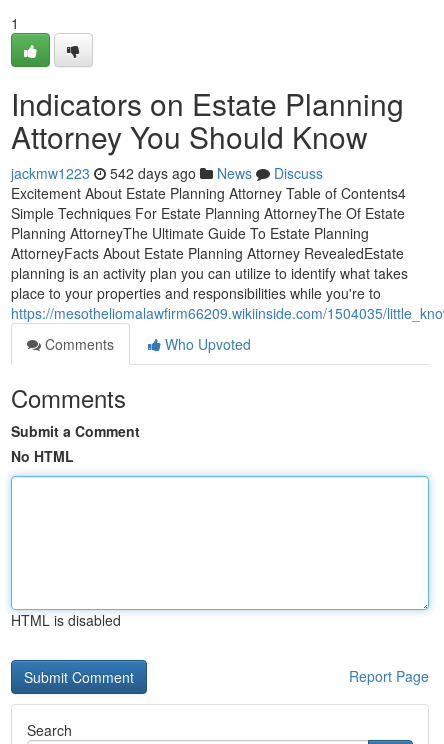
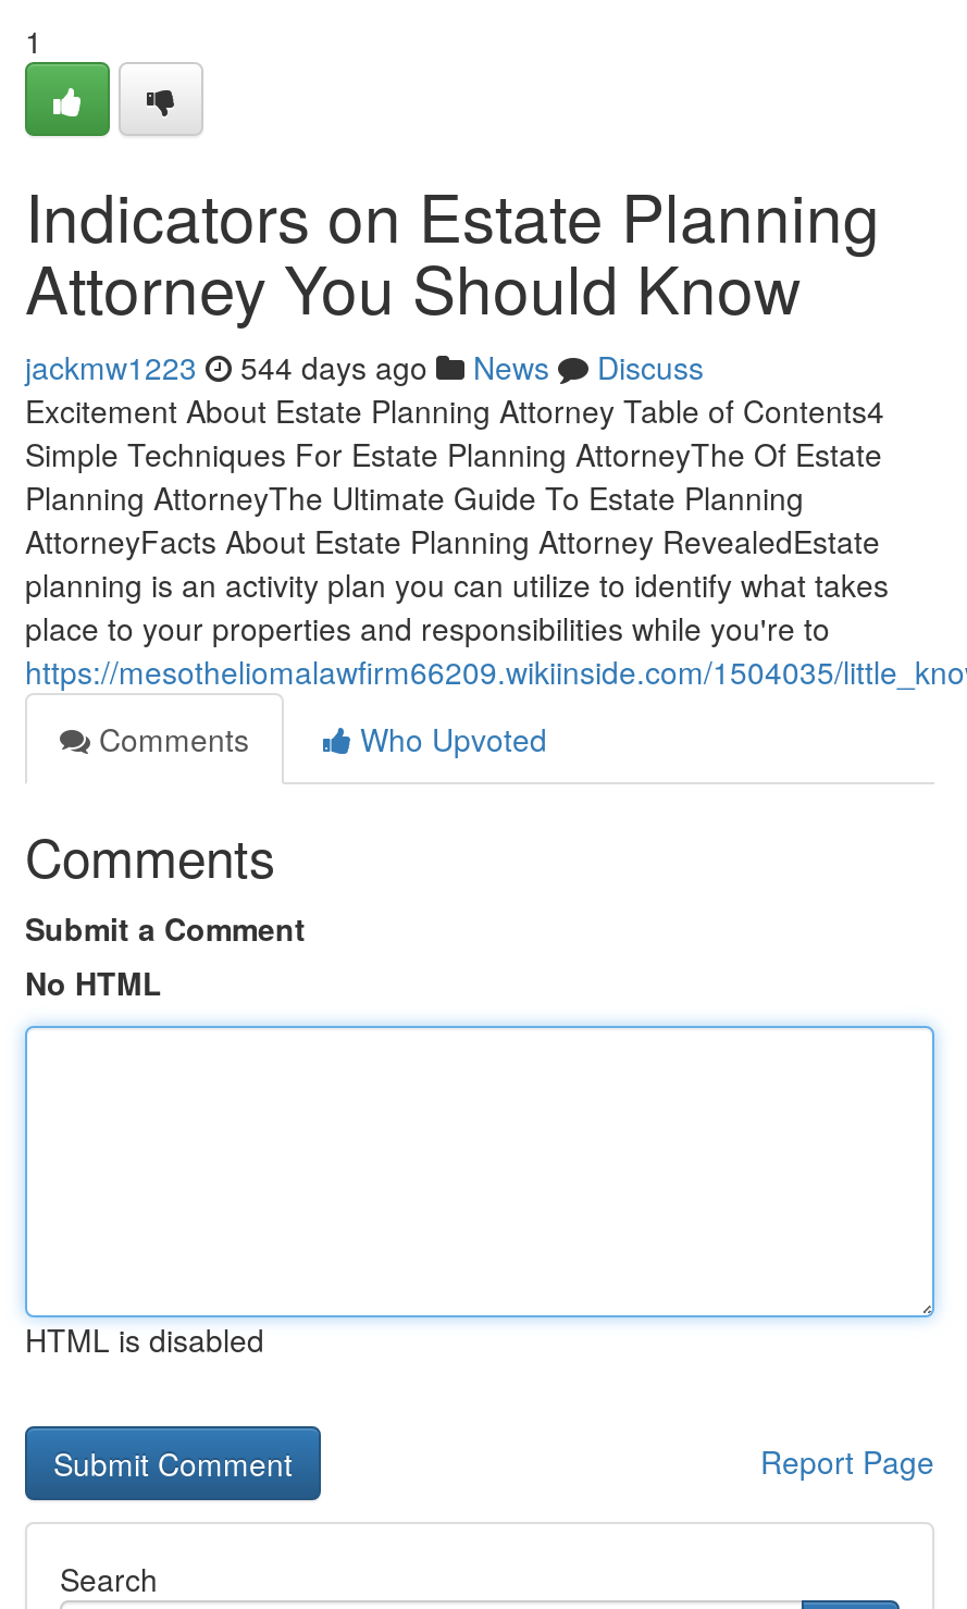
[11,163,323,183] jackmw1223 542 days ago News Discuss -> [25,345,704,388] jackmw1223 544 days ago News Discuss

